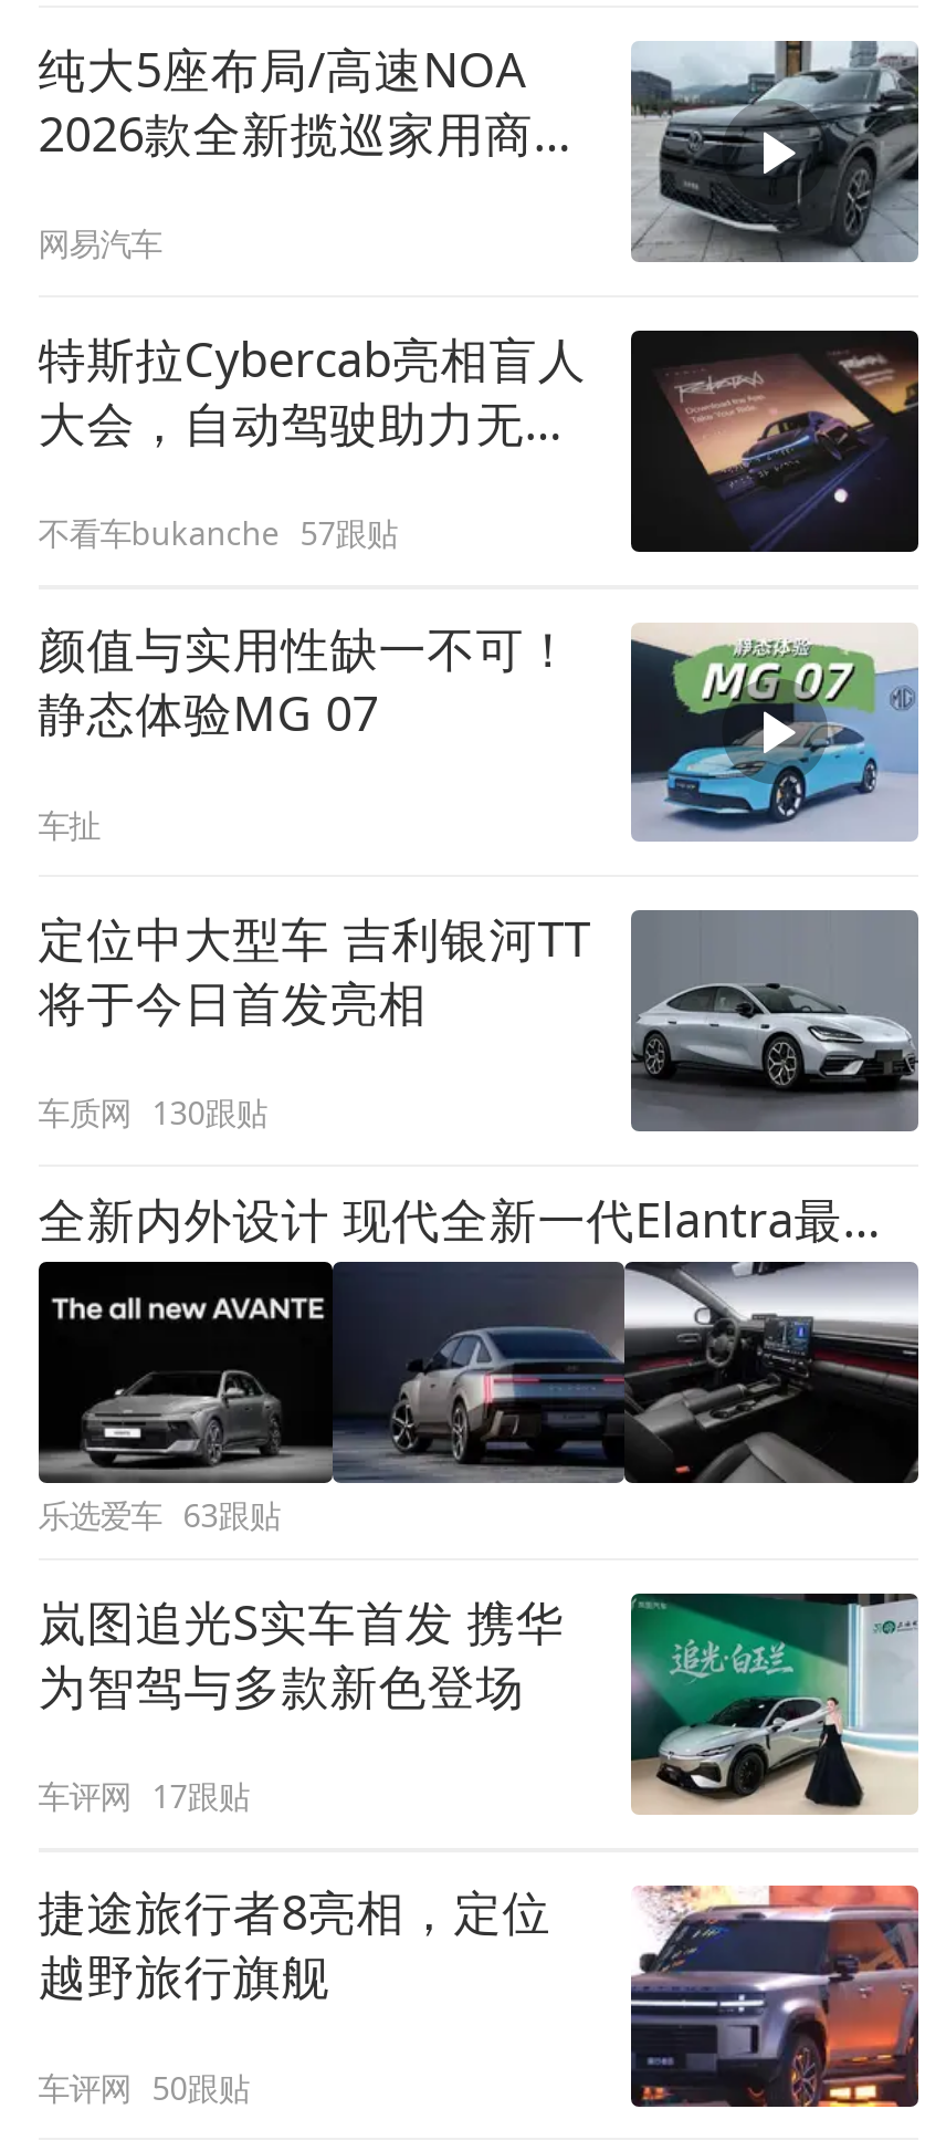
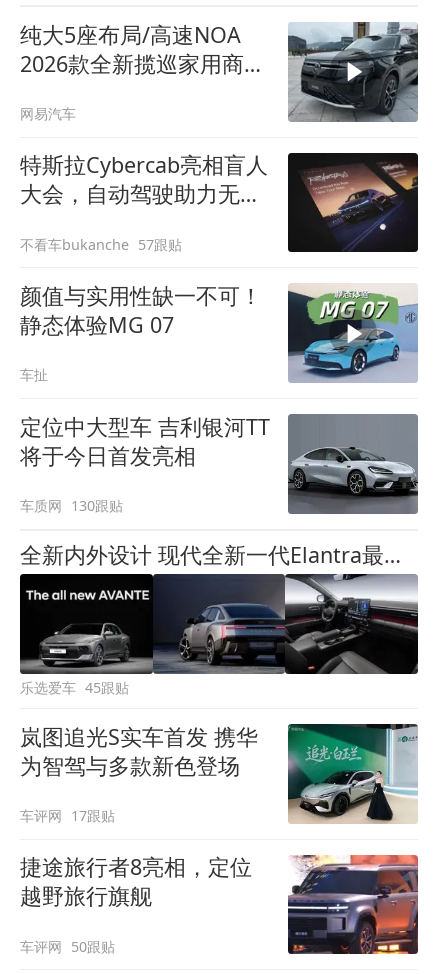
[38,1493,280,1535] 乐选爱车 63跟贴 -> [20,678,129,697] 乐选爱车 45跟贴

